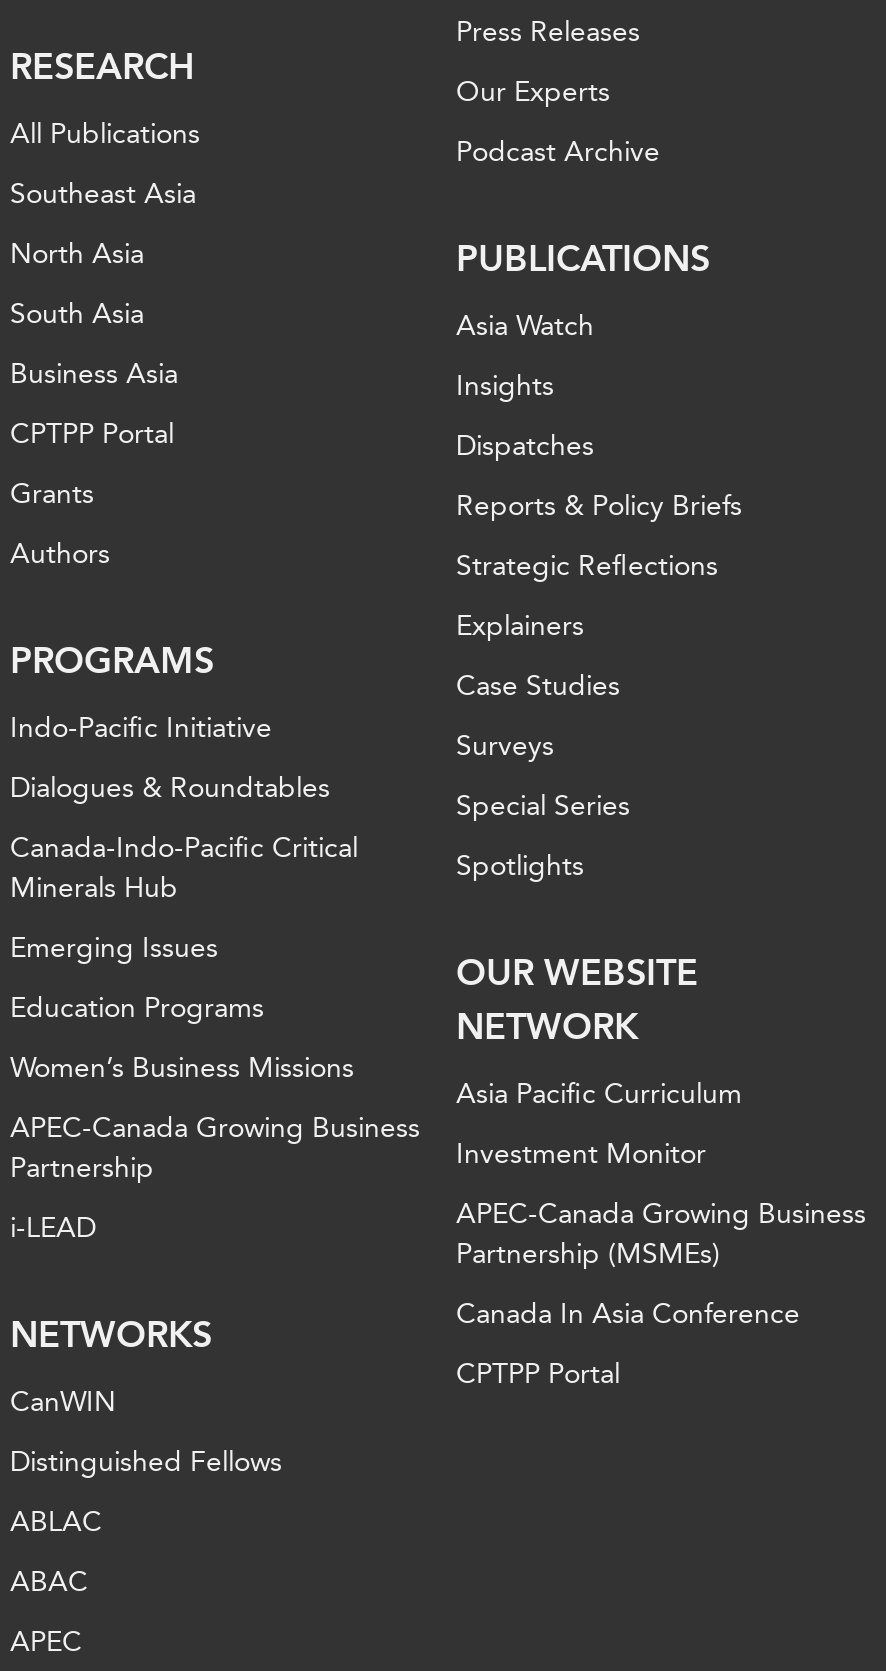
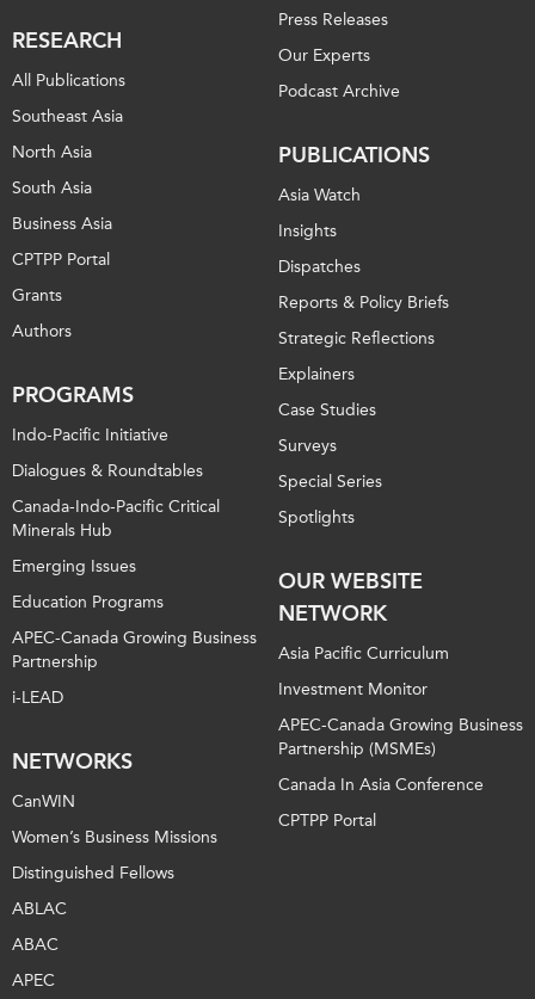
moved [10,1051,354,1085] -> [12,827,217,848]: Women’s Business Missions
moved [10,1111,420,1419] -> [12,628,257,812]: APEC-Canada Growing Business | Partnership | i-LEAD | NETWORKS | CanWIN

